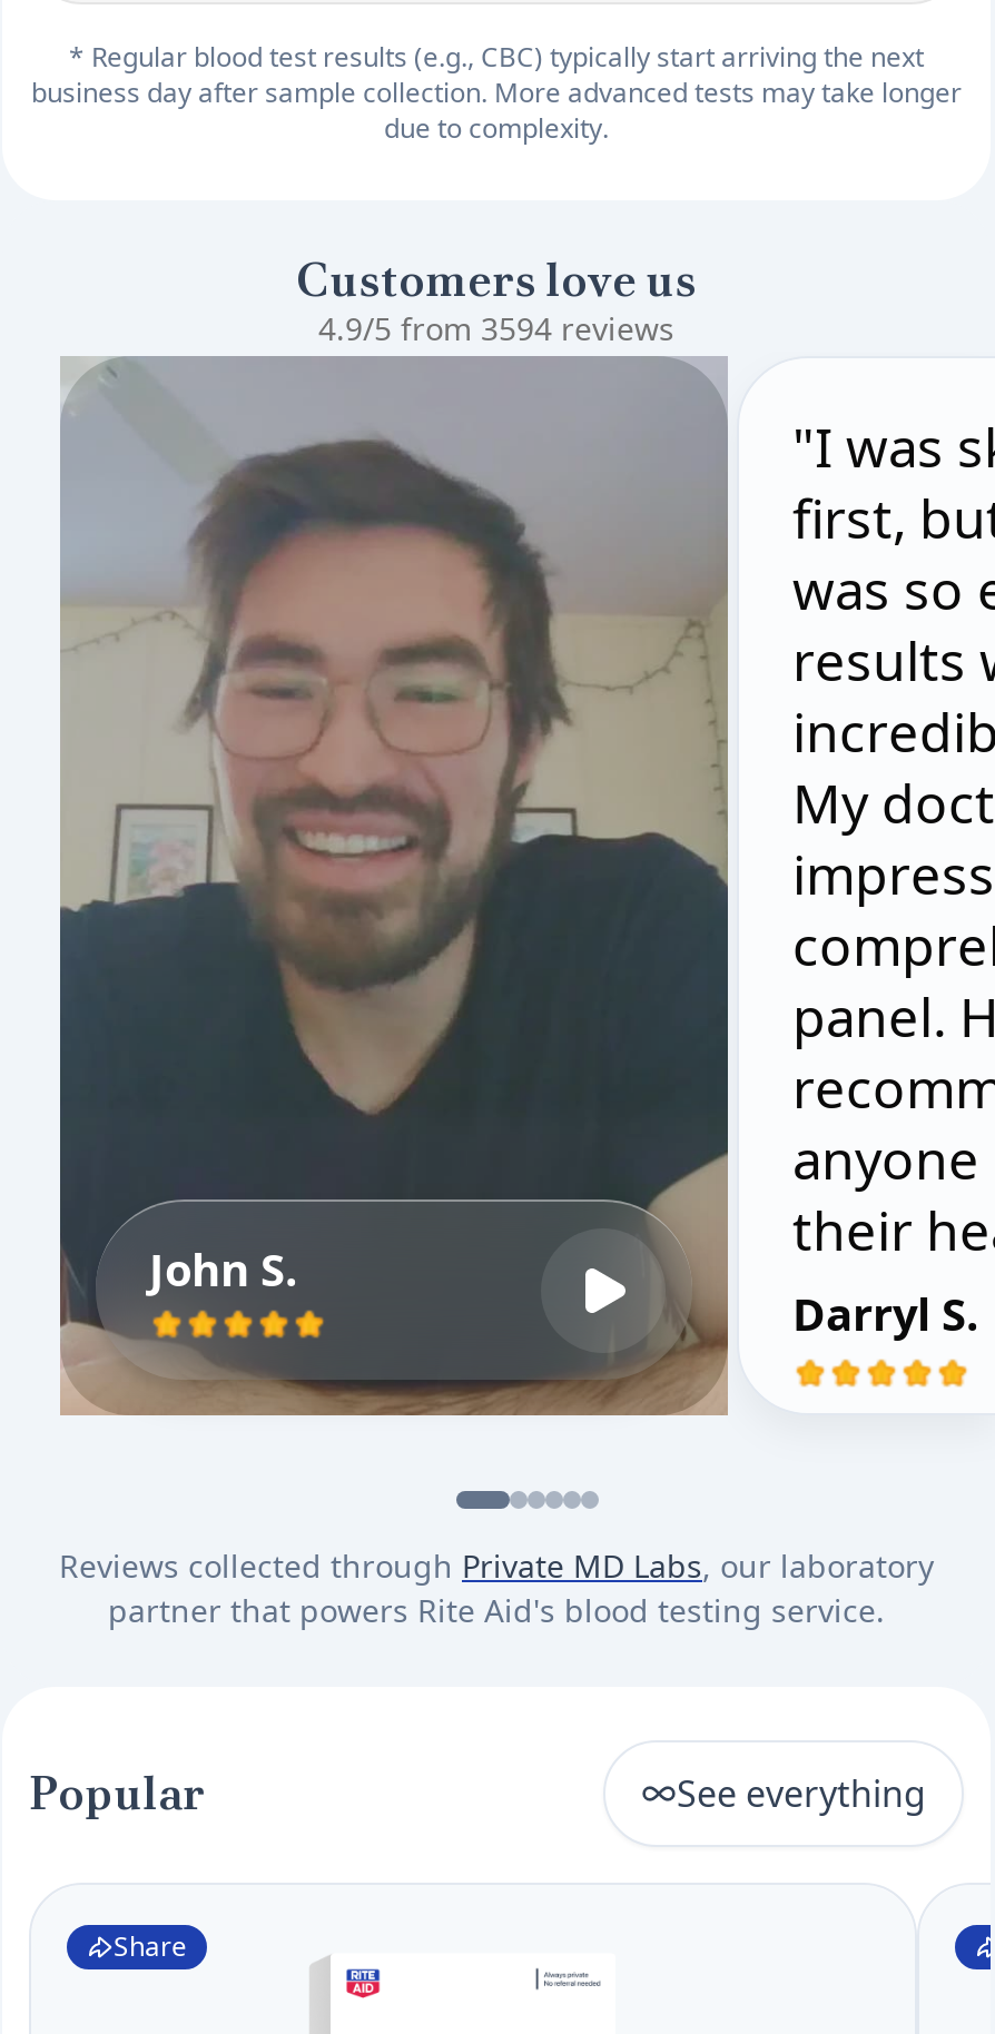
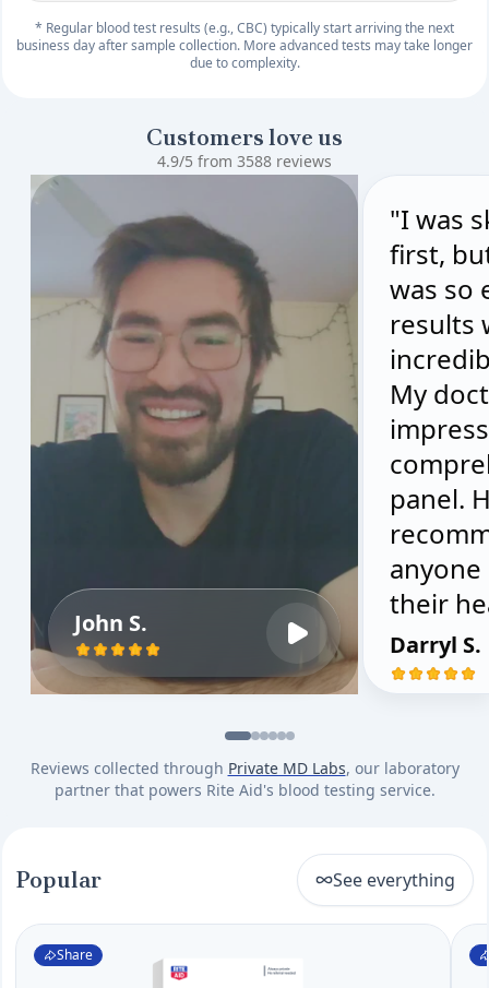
[318,307,674,349] 4.9/5 from 3594 reviews -> [157,151,332,171] 4.9/5 from 3588 reviews

